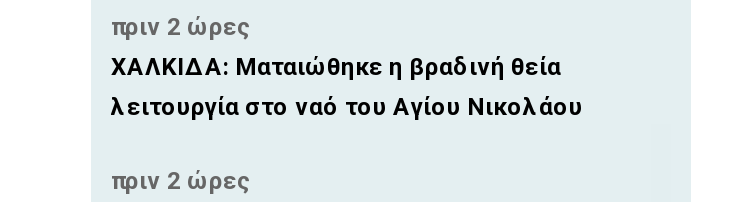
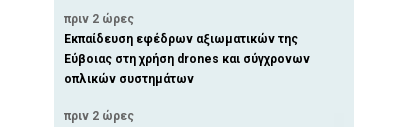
[111,53,583,121] ΧΑΛΚΙΔΑ: Ματαιώθηκε η βραδινή θεία | λειτουργία στο ναό του Αγίου Νικολάου -> [64,32,310,86] Εκπαίδευση εφέδρων αξιωματικών της | Εύβοιας στη χρήση drones και σύγχρονων | οπλικών συστημάτων

